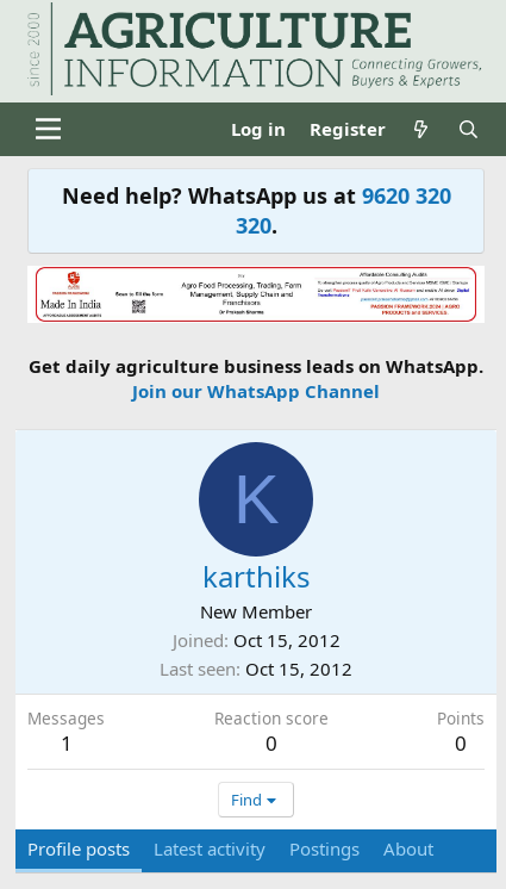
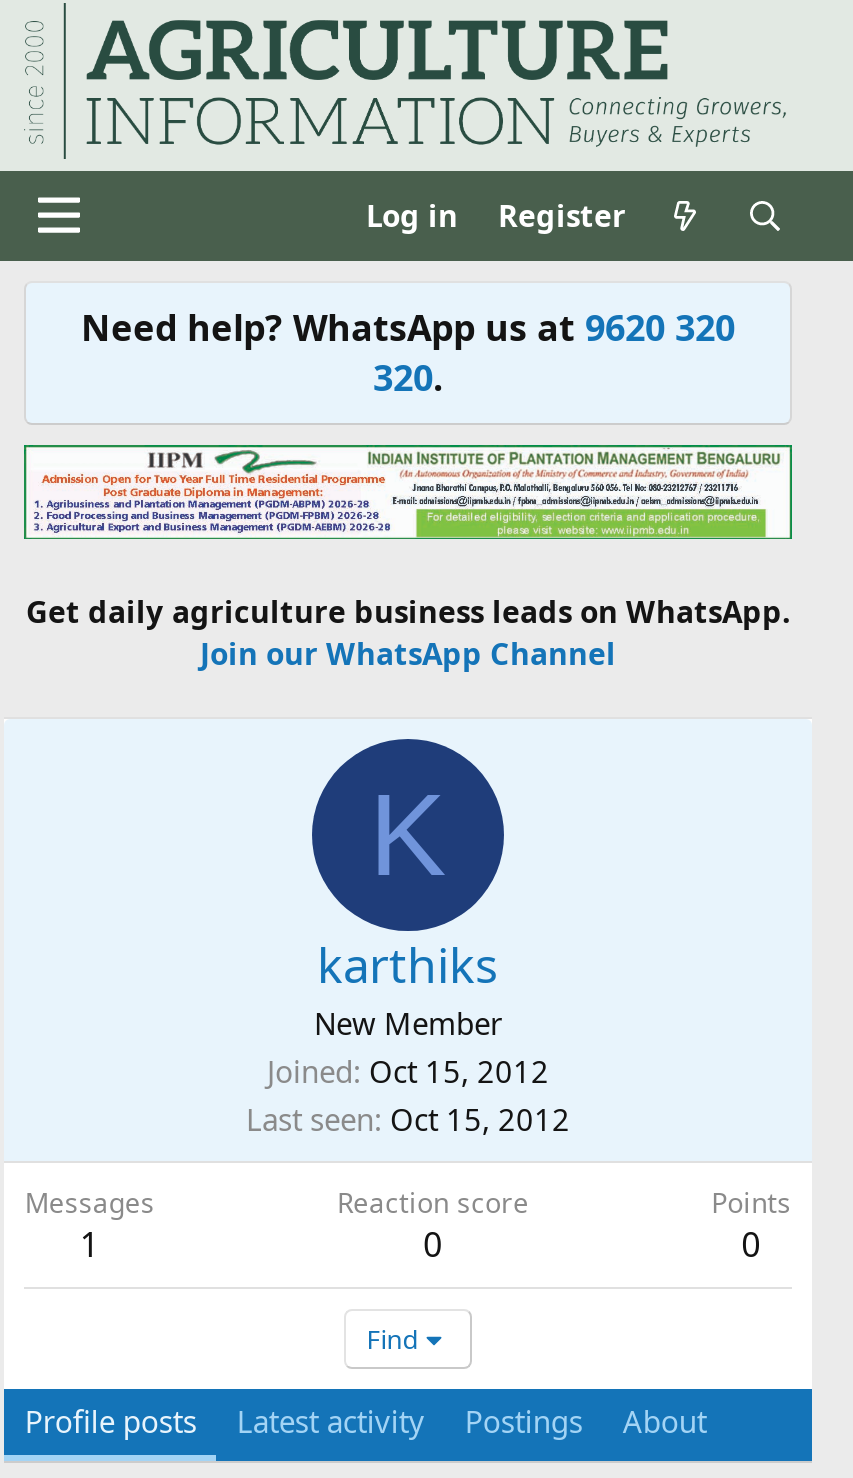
[27,266,485,323] [image] -> [22,443,794,541] [image]

